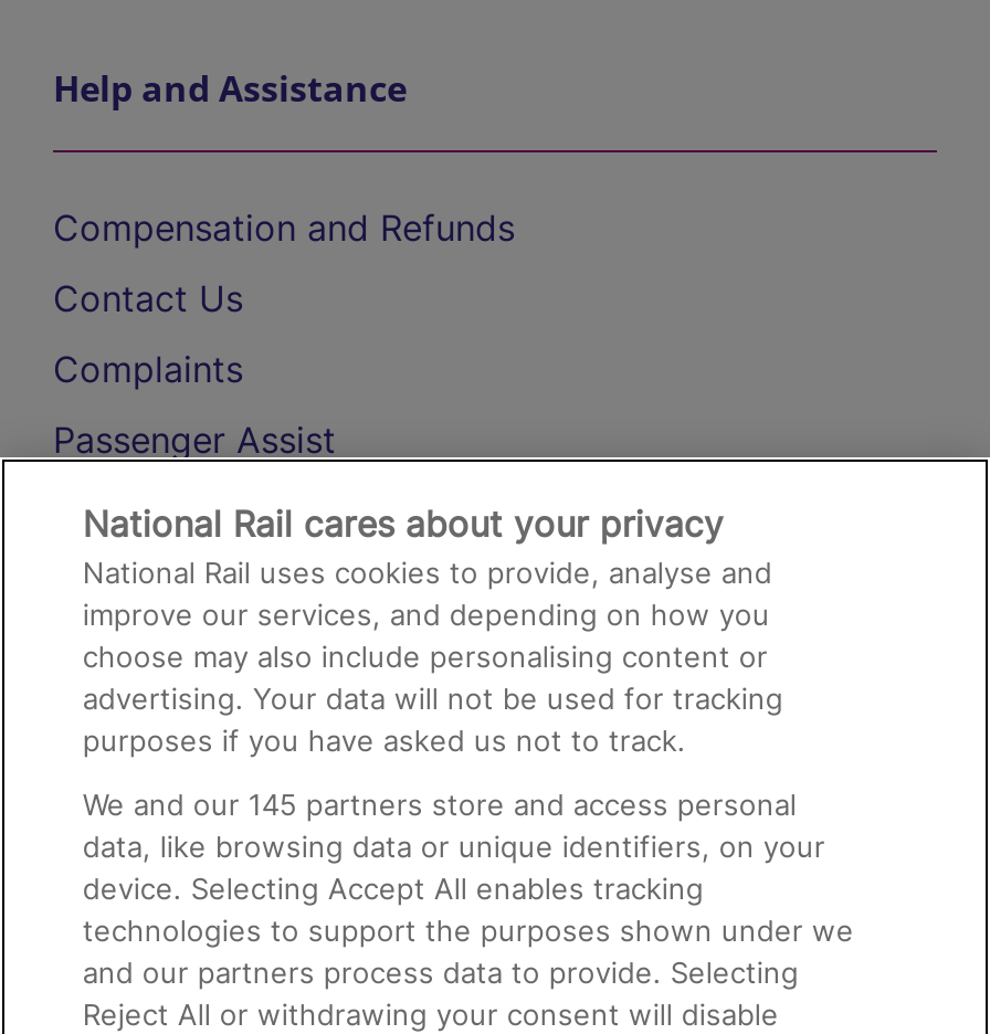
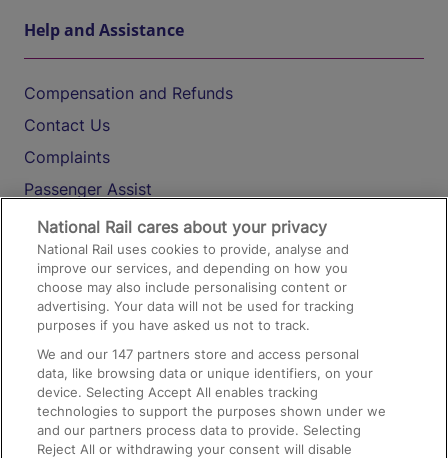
[83,787,796,822] We and our 145 partners store and access personal -> [37,346,359,362] We and our 147 partners store and access personal

